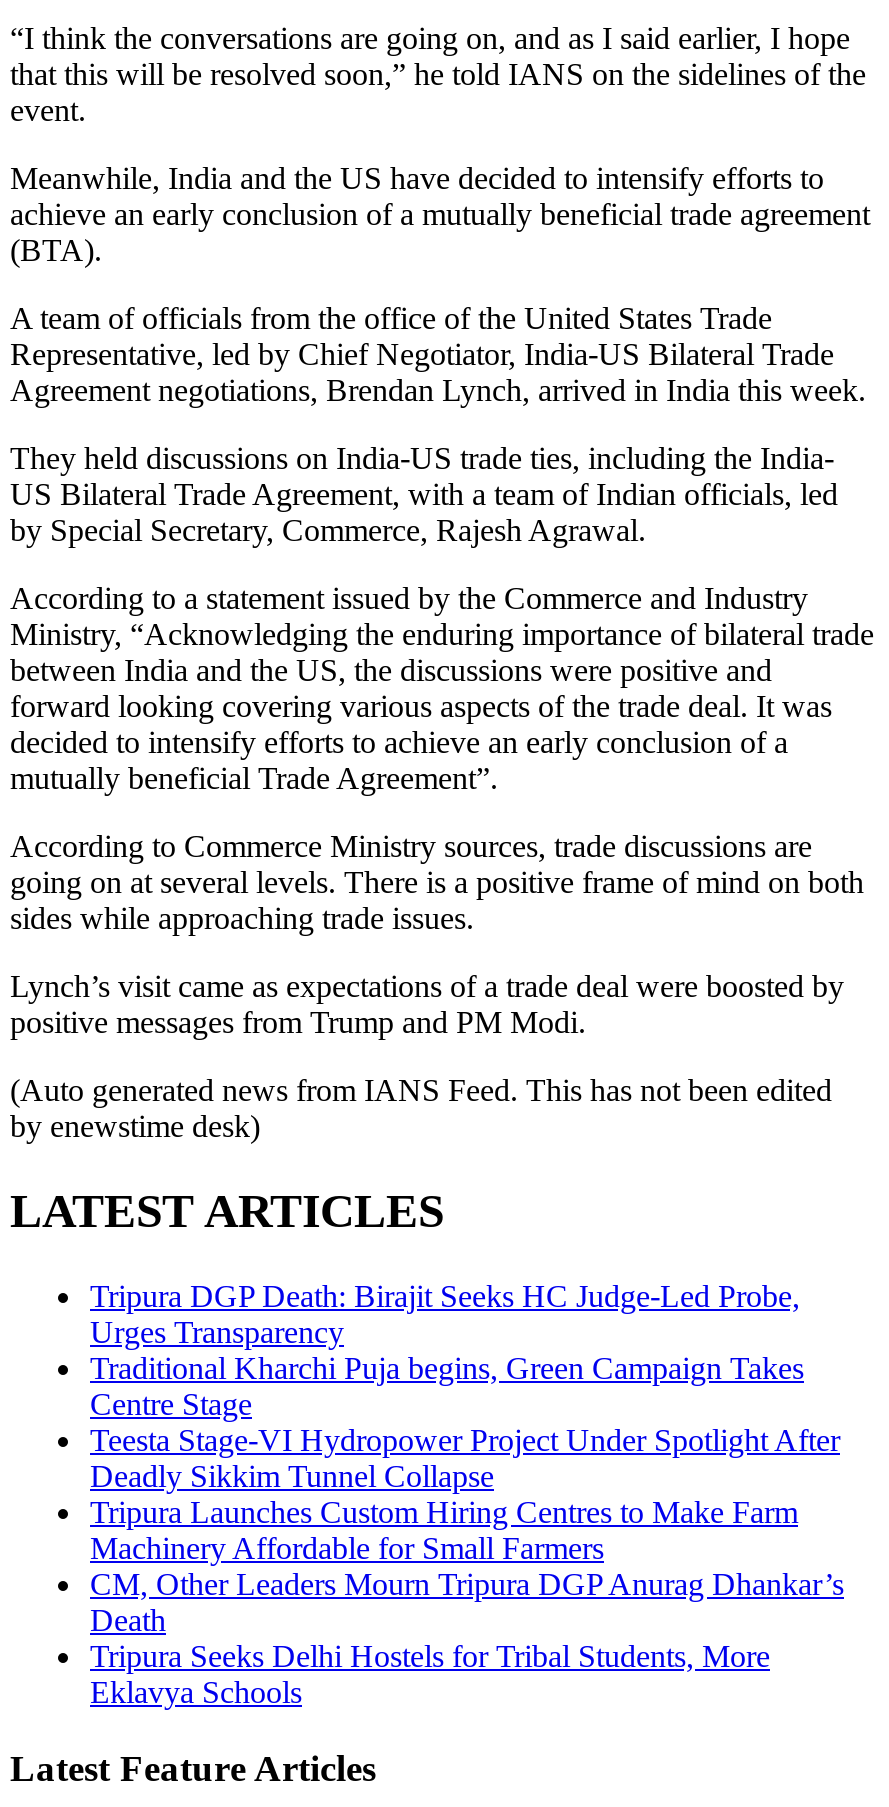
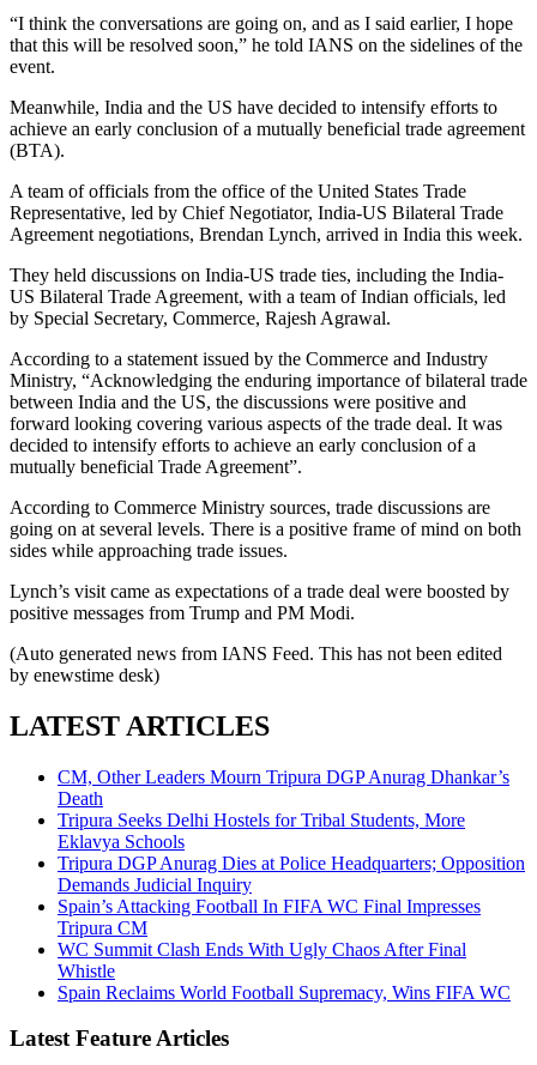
[90,1278,840,1564] Tripura DGP Death: Birajit Seeks HC Judge-Led Probe, | Urges Transparency | Traditional Kharchi Puja begins, Green Campaign Takes | Centre Stage | Teesta Stage-VI Hydropower Project Under Spotlight After | Deadly Sikkim Tunnel Collapse | Tripura Launches Custom Hiring Centres to Make Farm | Machinery Affordable for Small Farmers -> none
moved [90,1566,844,1708] -> [58,766,509,851]: CM, Other Leaders Mourn Tripura DGP Anurag Dhankar’s | Death | Tripura Seeks Delhi Hostels for Tribal Students, More | Eklavya Schools
none -> [58,852,525,1002] Tripura DGP Anurag Dies at Police Headquarters; Opposition | Demands Judicial Inquiry | Spain’s Attacking Football In FIFA WC Final Impresses | Tripura CM | WC Summit Clash Ends With Ugly Chaos After Final | Whistle | Spain Reclaims World Football Supremacy, Wins FIFA WC

